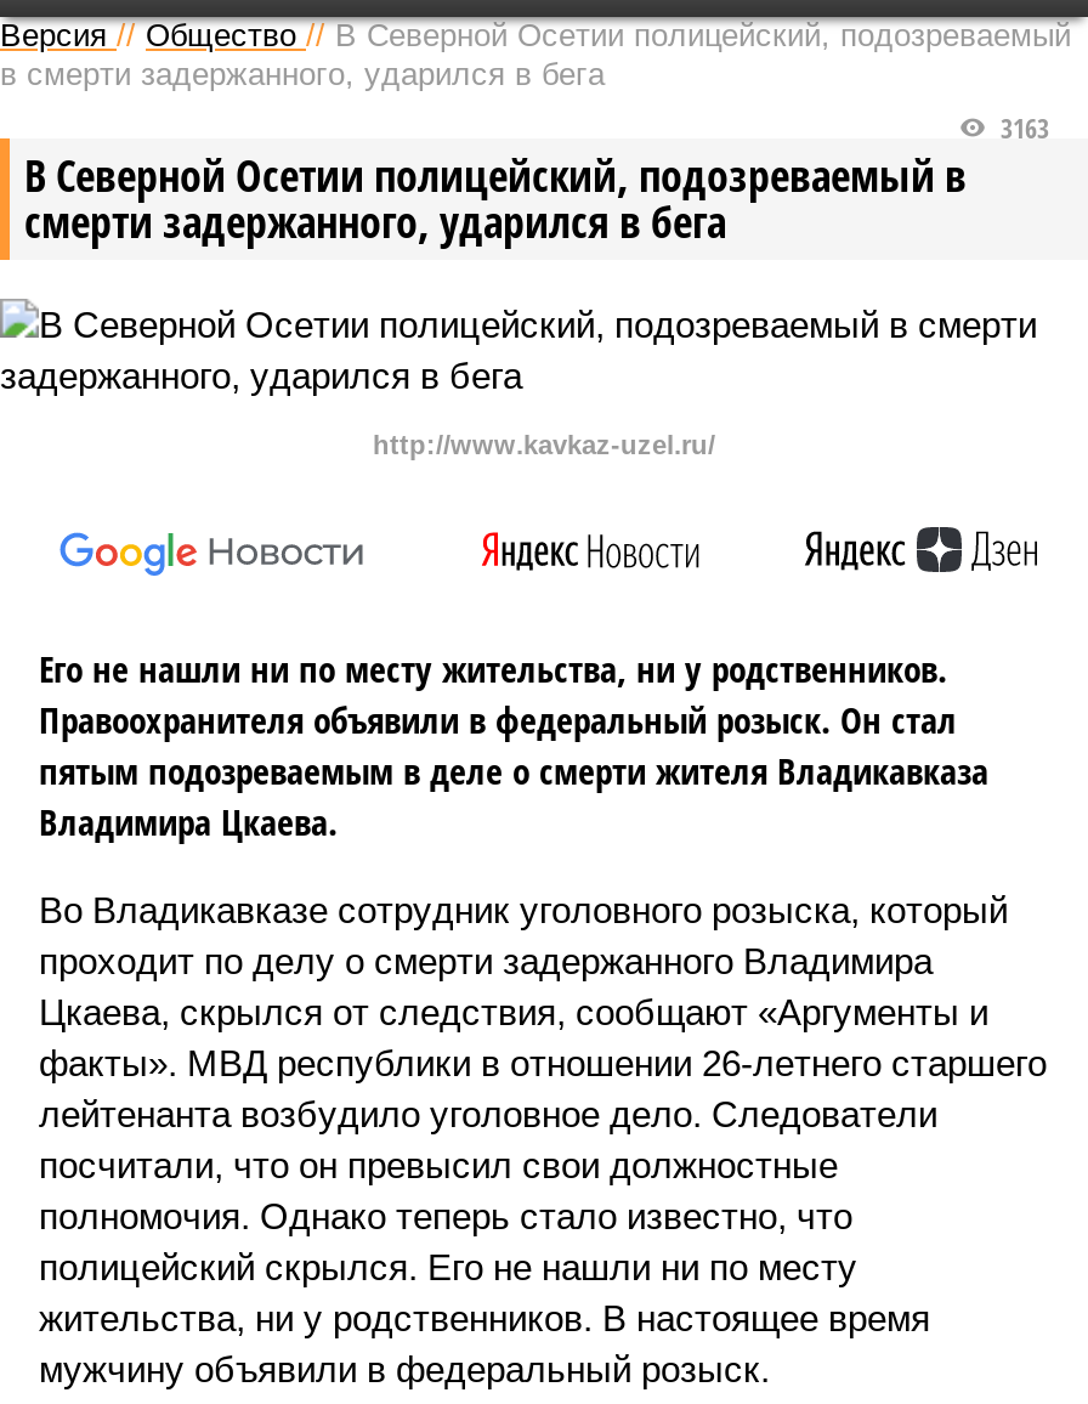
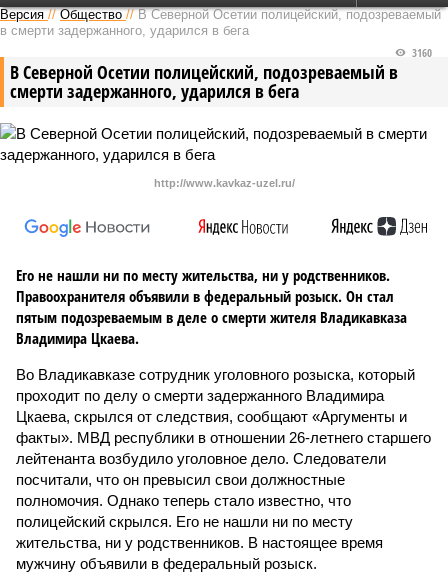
[993,109,1049,146] 3163 -> [409,45,432,60] 3160

